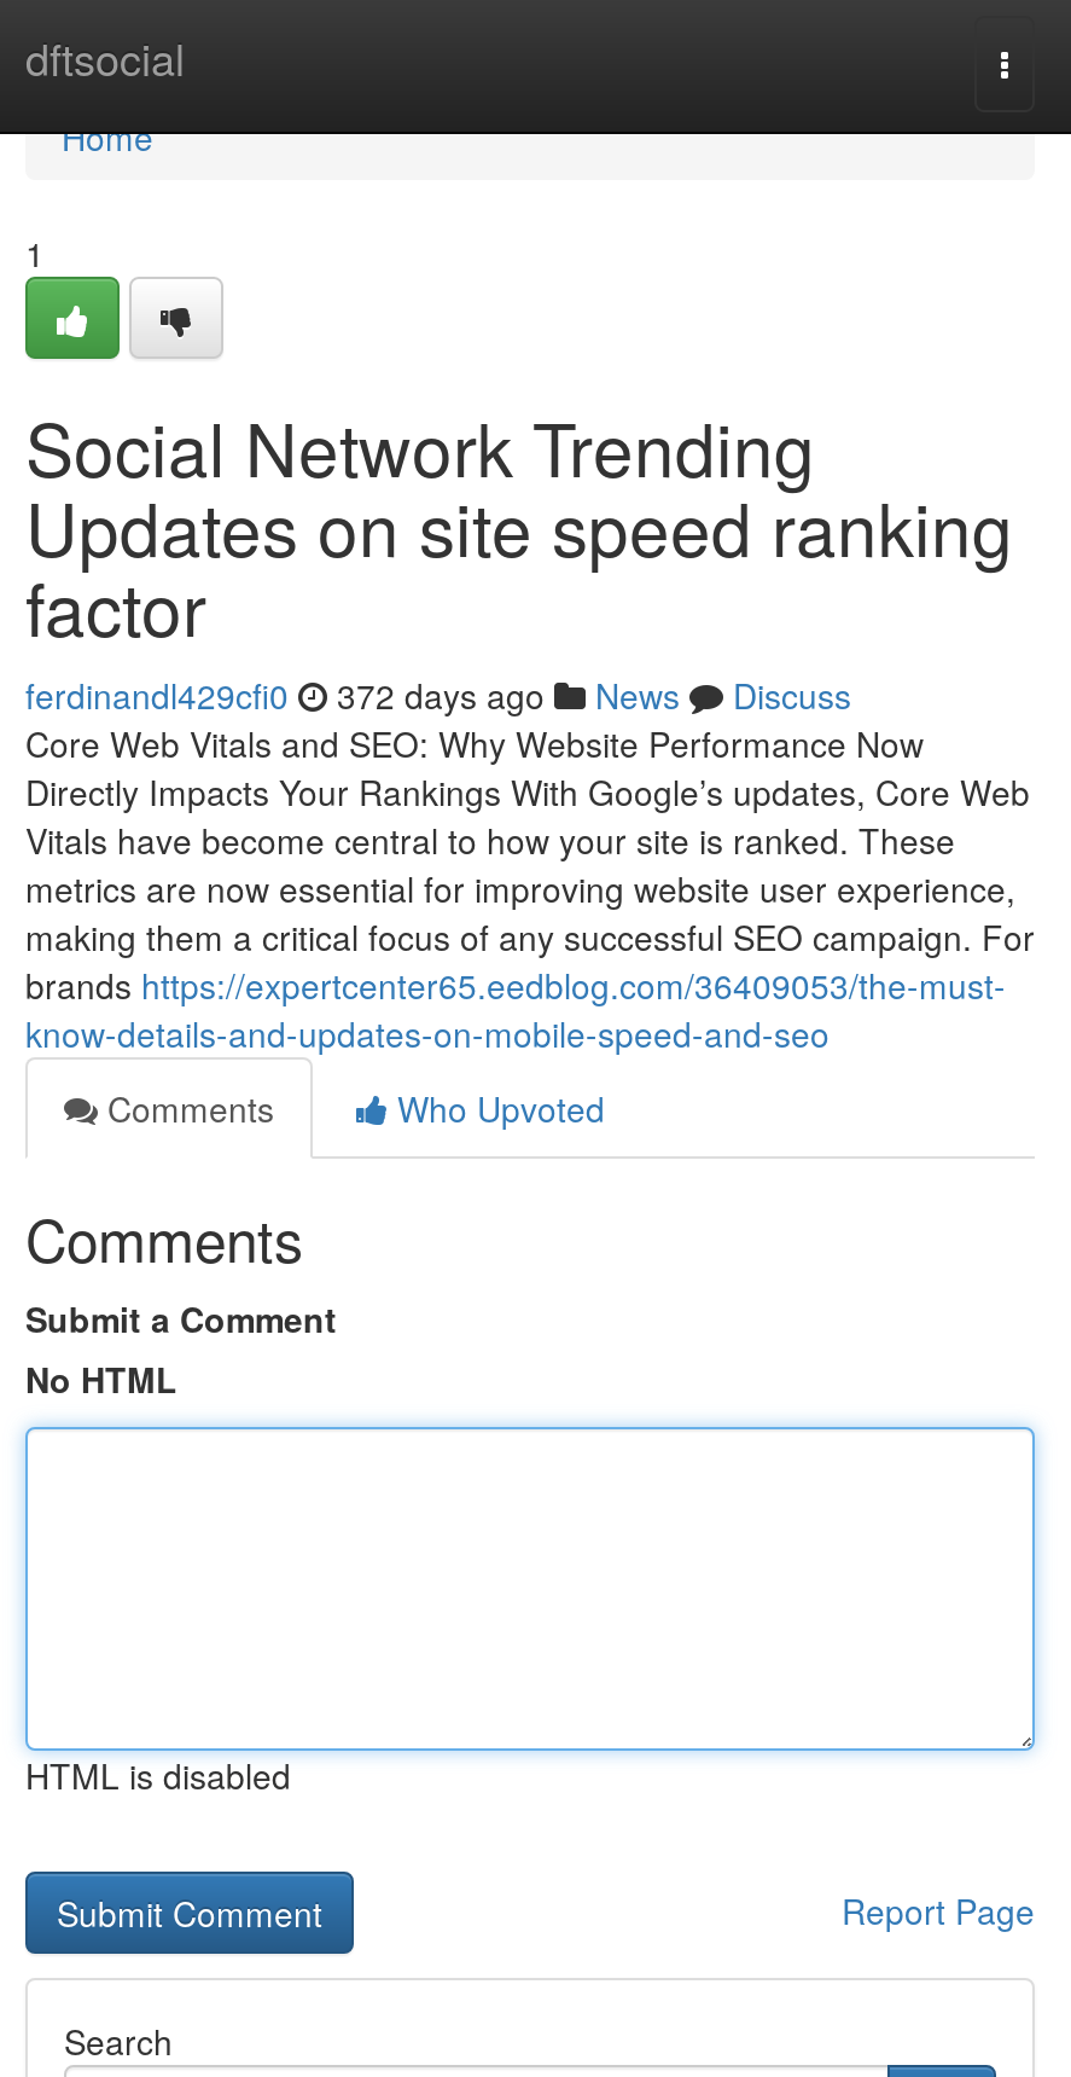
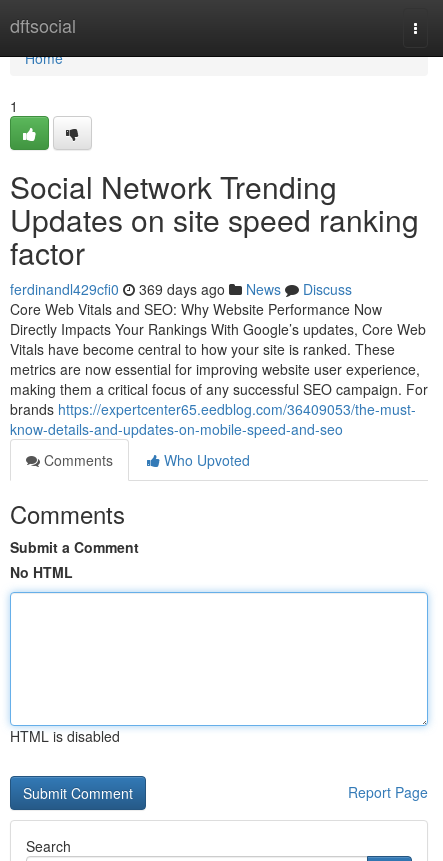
[25,671,851,719] ferdinandl429cfi0 372 days ago News Discuss -> [10,279,352,299] ferdinandl429cfi0 369 days ago News Discuss

